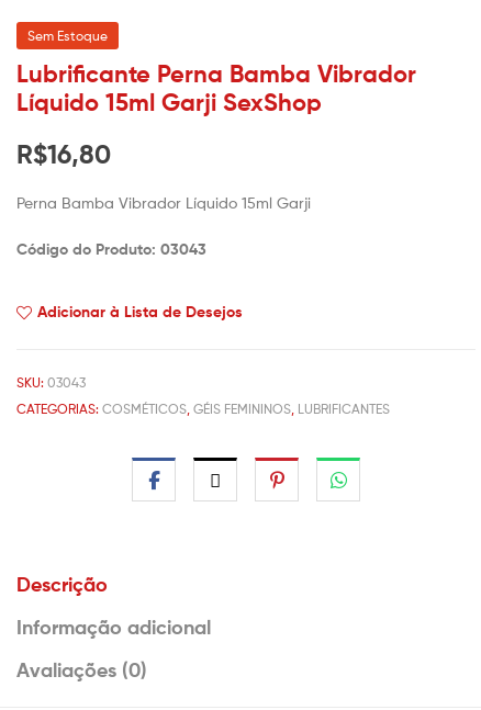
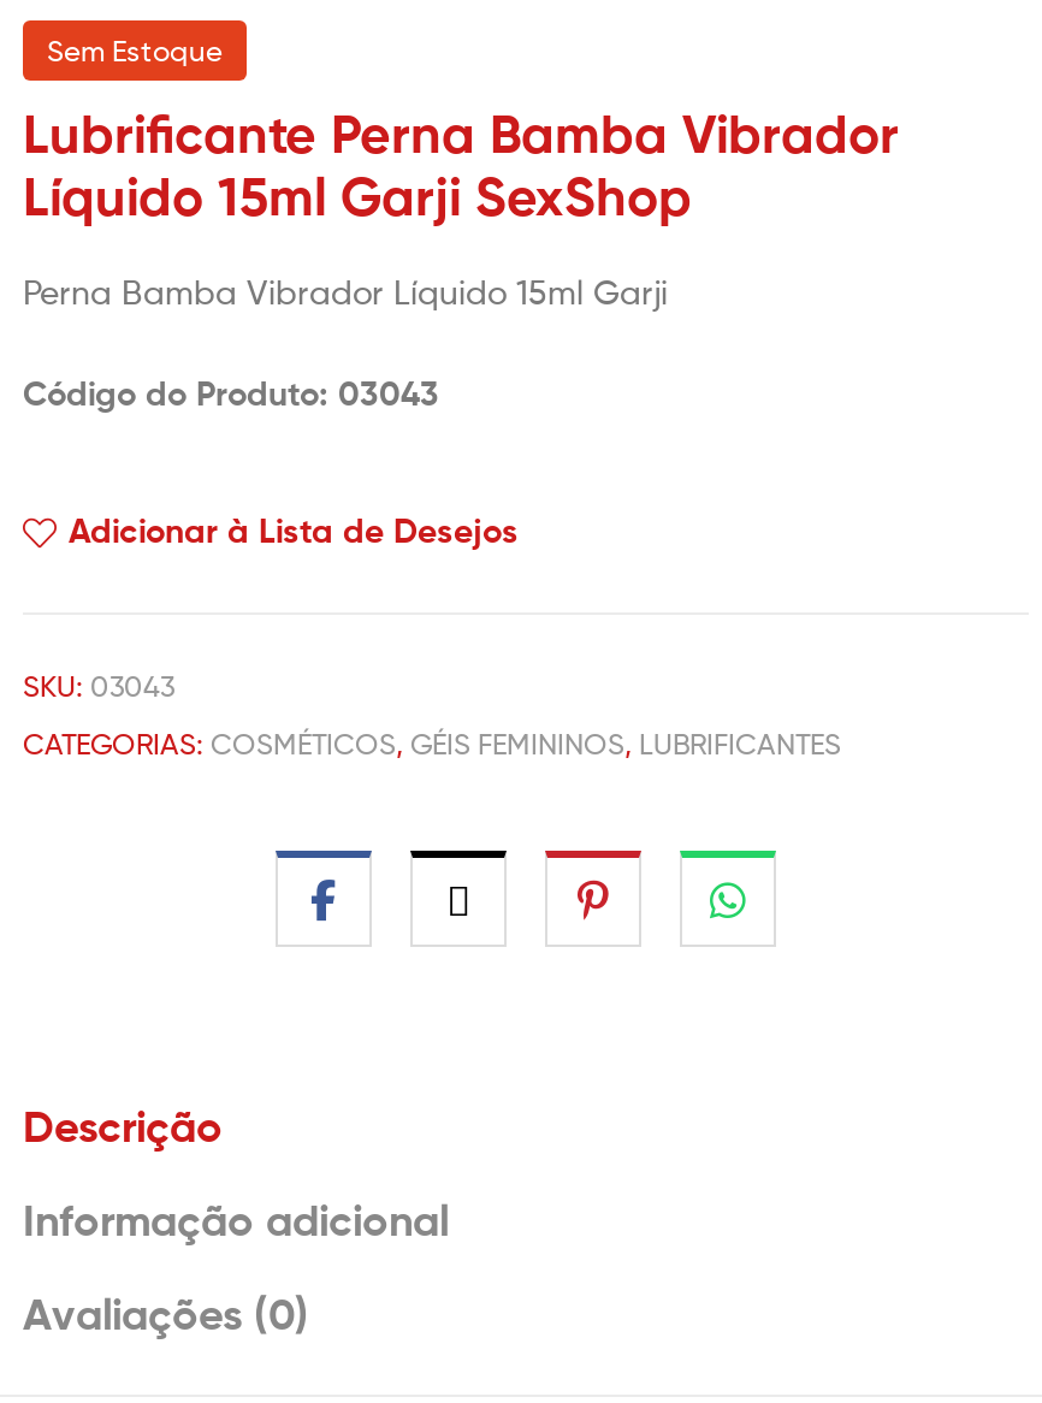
[16,138,111,170] R$16,80 -> none

